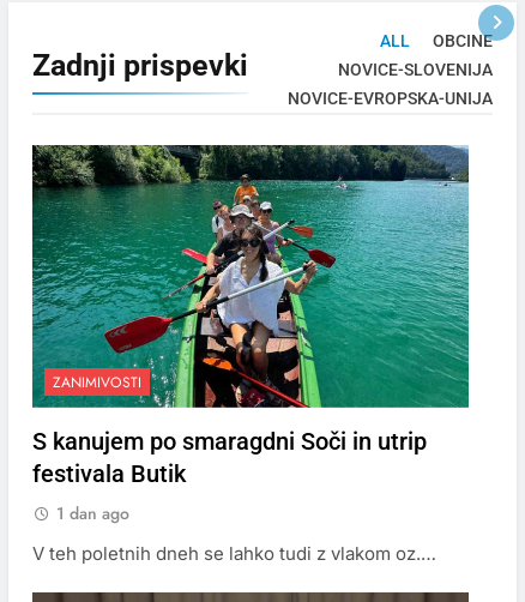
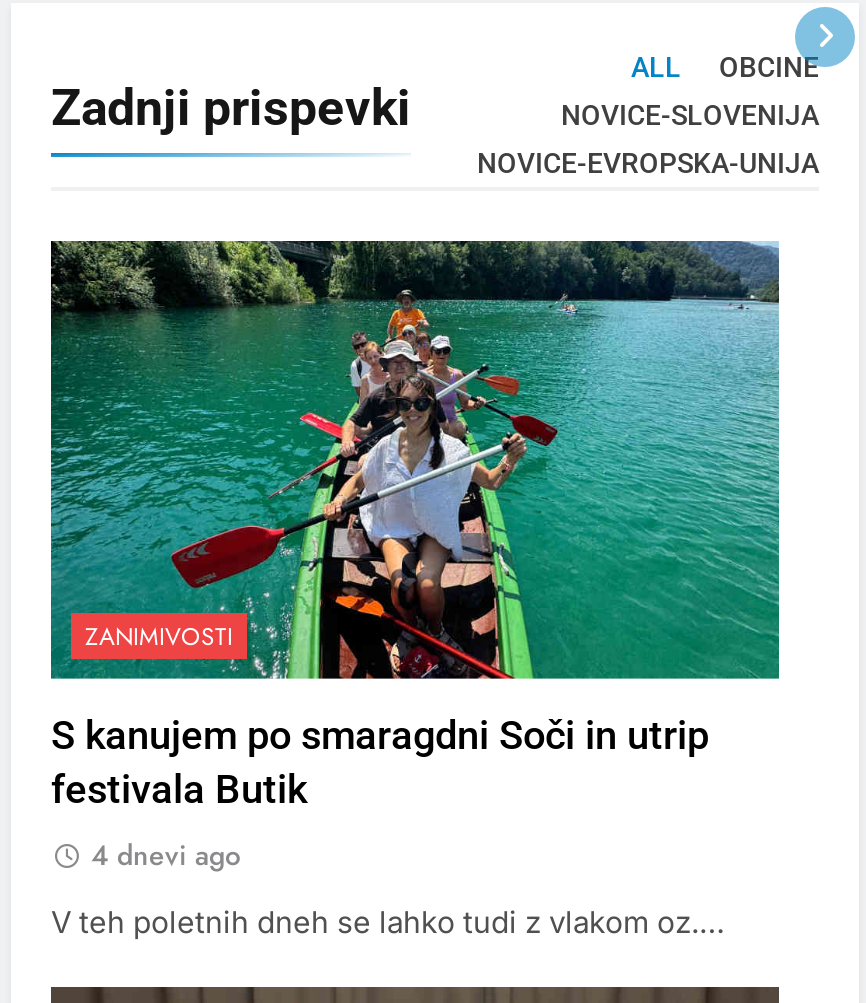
[56,501,129,525] 1 dan ago -> [91,834,241,874] 4 dnevi ago

